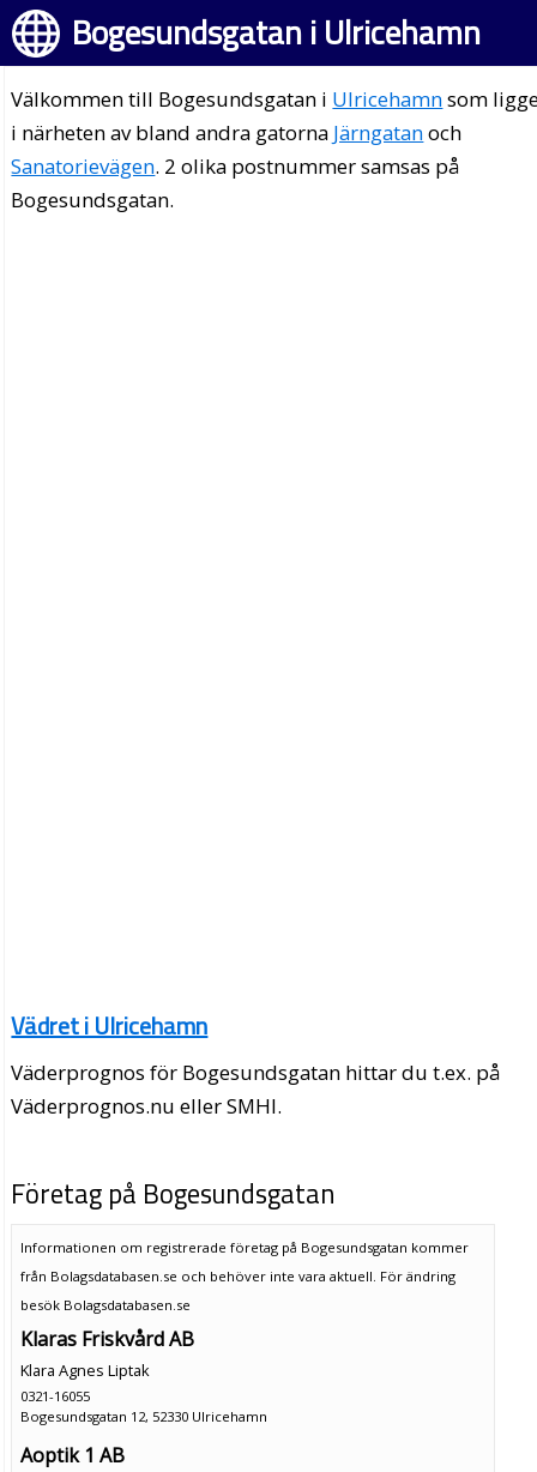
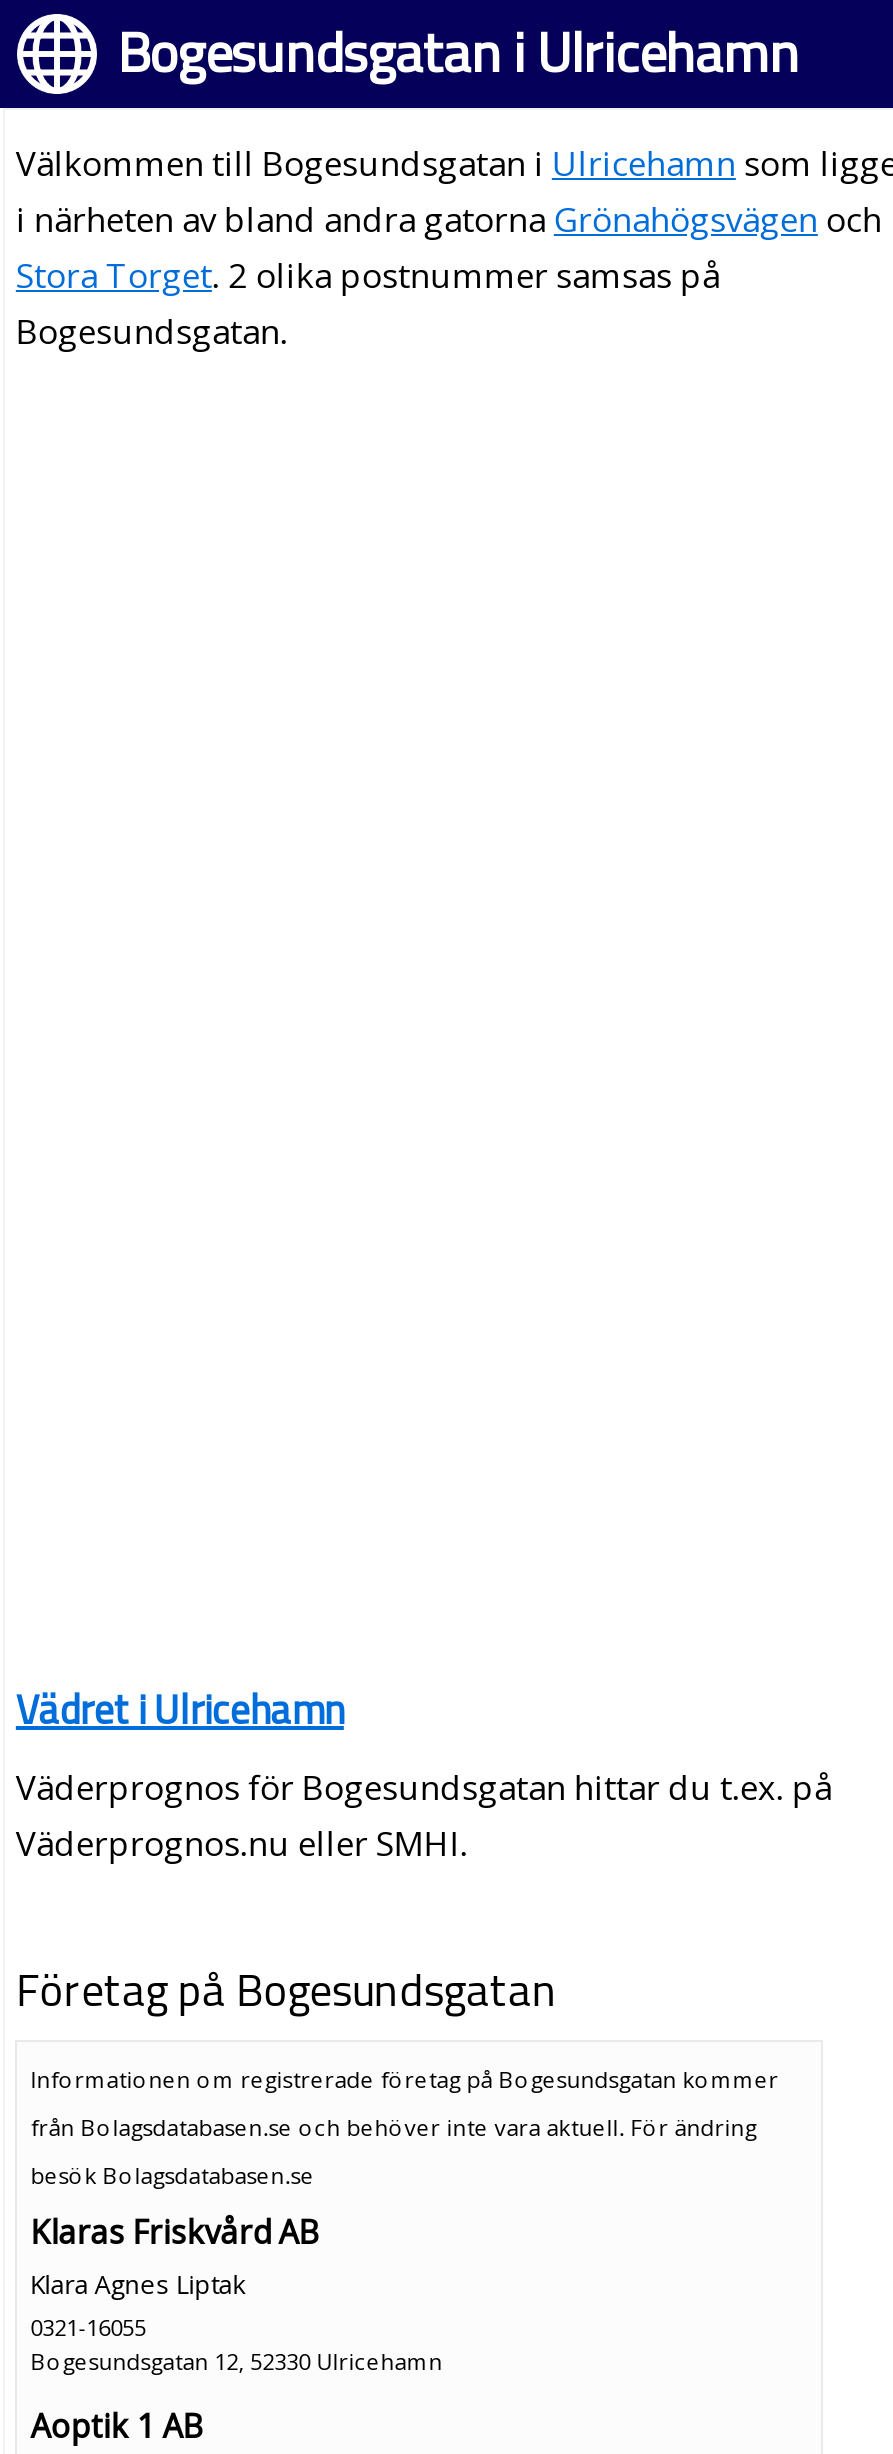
[11,119,462,180] i närheten av bland andra gatorna Järngatan och | Sanatorievägen. 2 olika postnummer samsas på -> [16,196,882,298] i närheten av bland andra gatorna Grönahögsvägen och | Stora Torget. 2 olika postnummer samsas på

